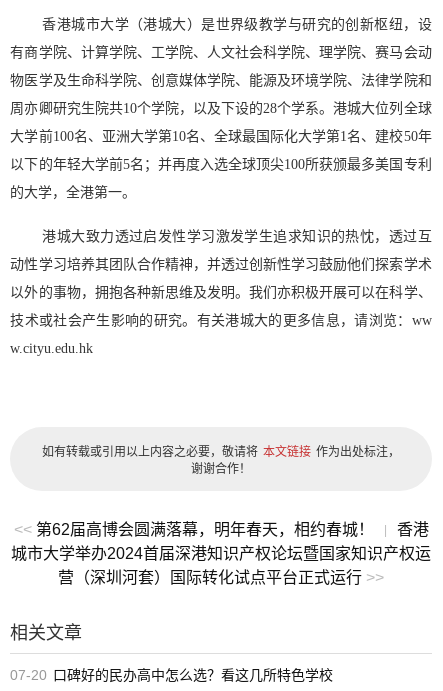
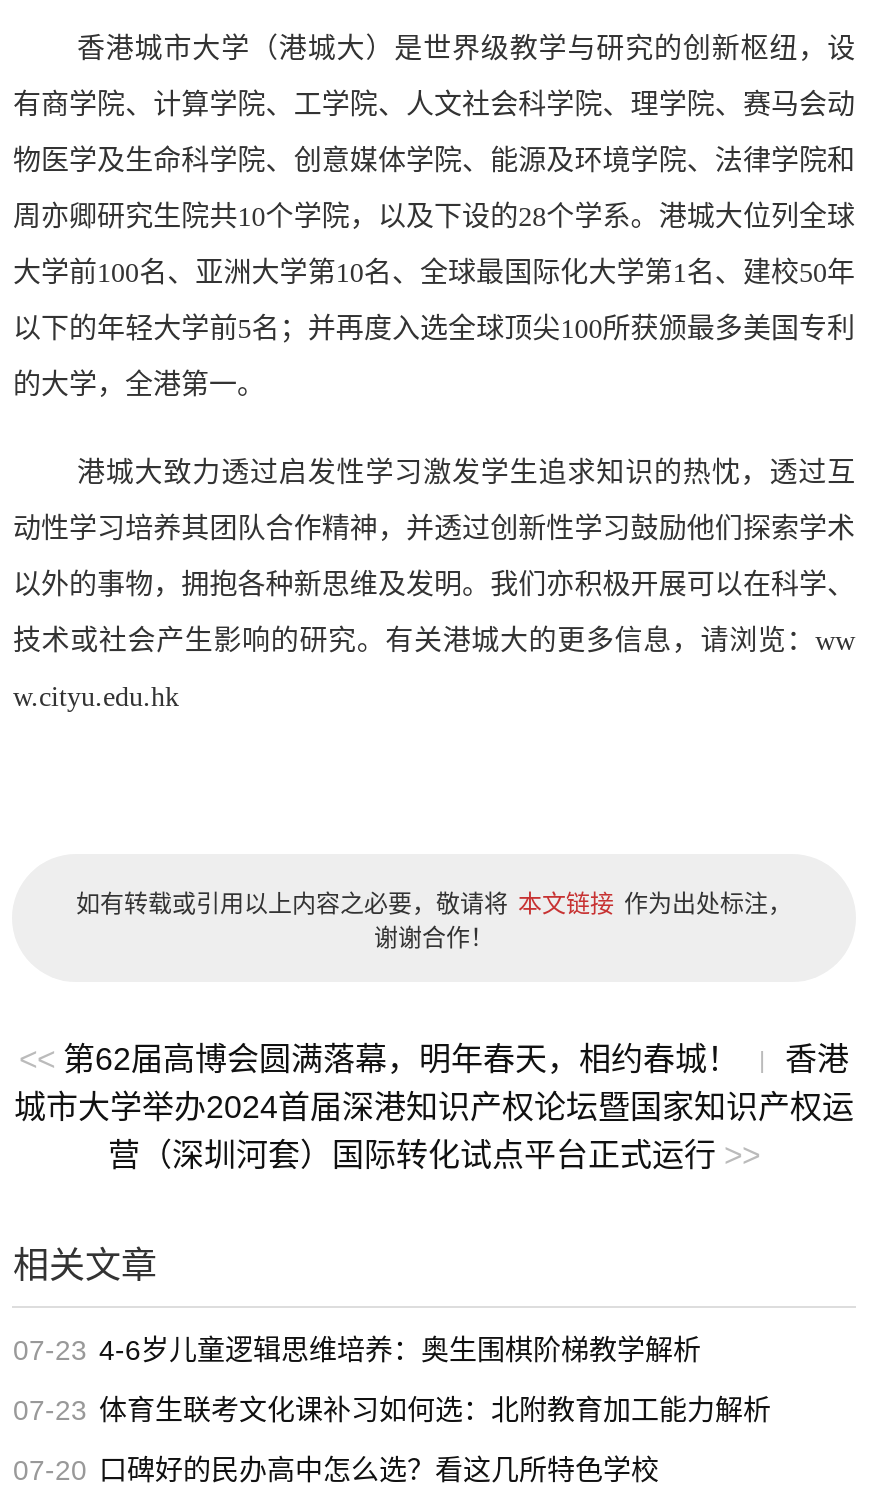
none -> [13,1334,771,1426] 07-23 4-6岁儿童逻辑思维培养：奥生围棋阶梯教学解析 | 07-23 体育生联考文化课补习如何选：北附教育加工能力解析

